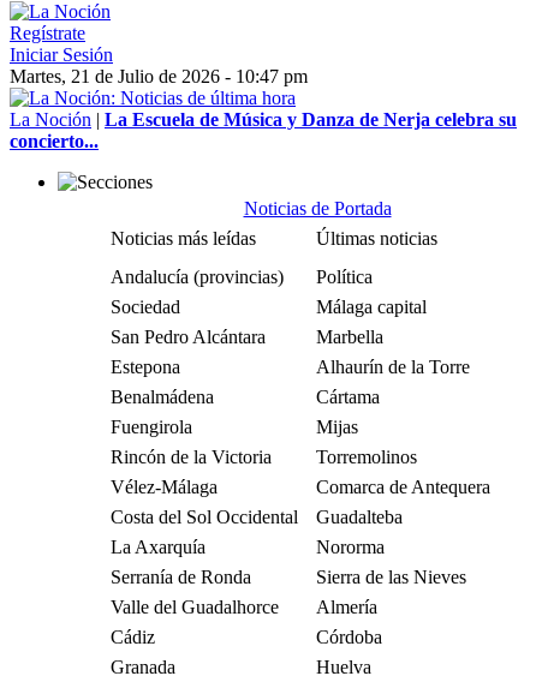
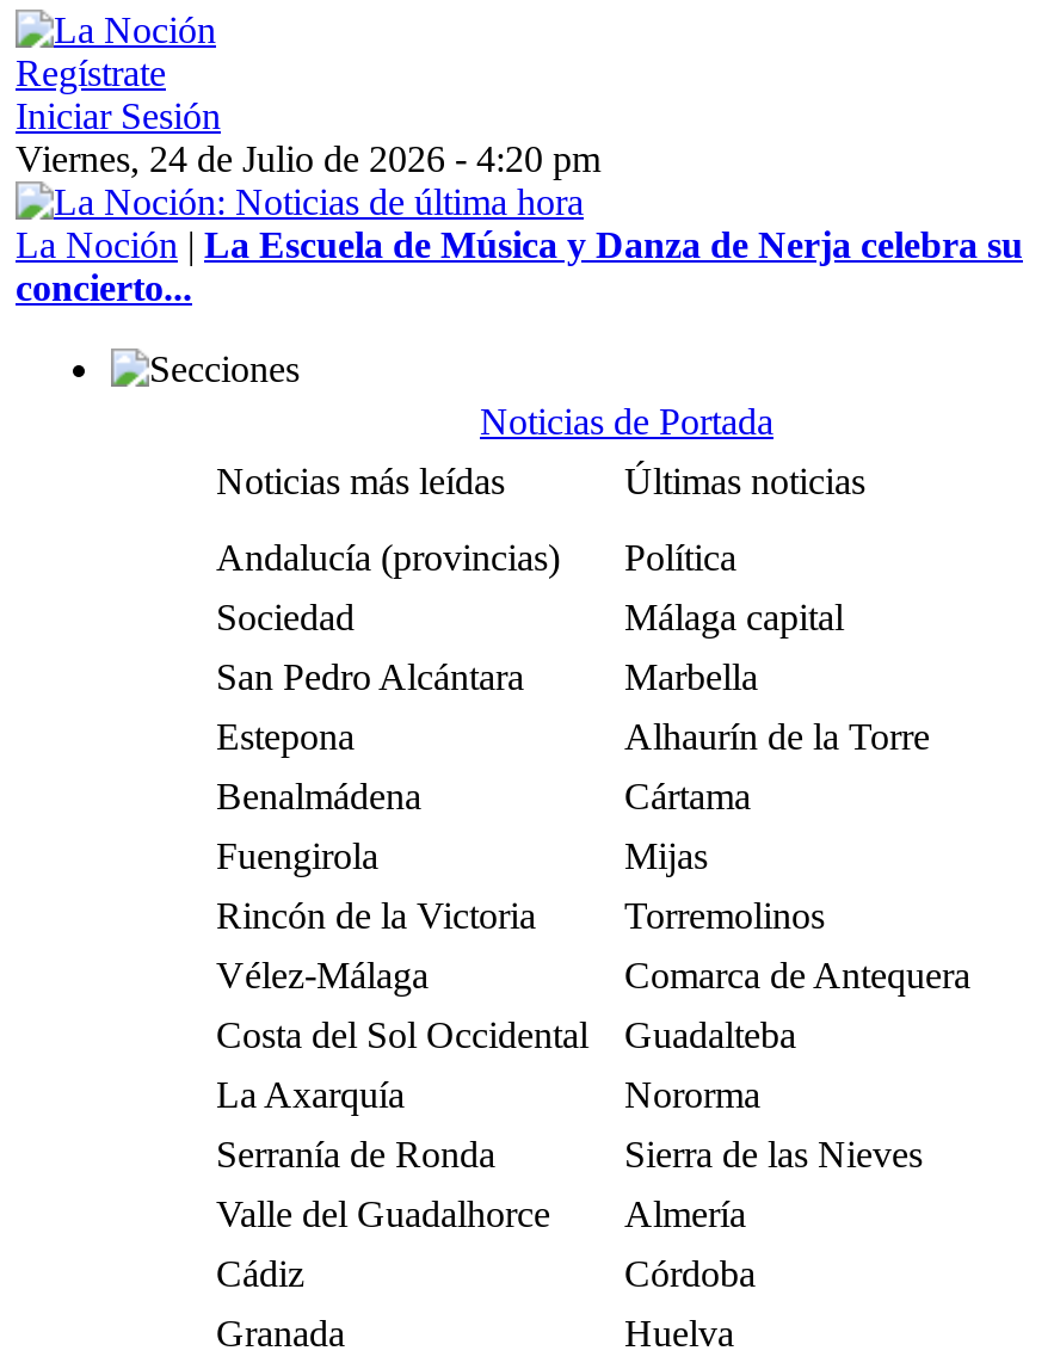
[10,66,308,86] Martes, 21 de Julio de 2026 - 10:47 pm -> [16,138,600,179] Viernes, 24 de Julio de 2026 - 4:20 pm

